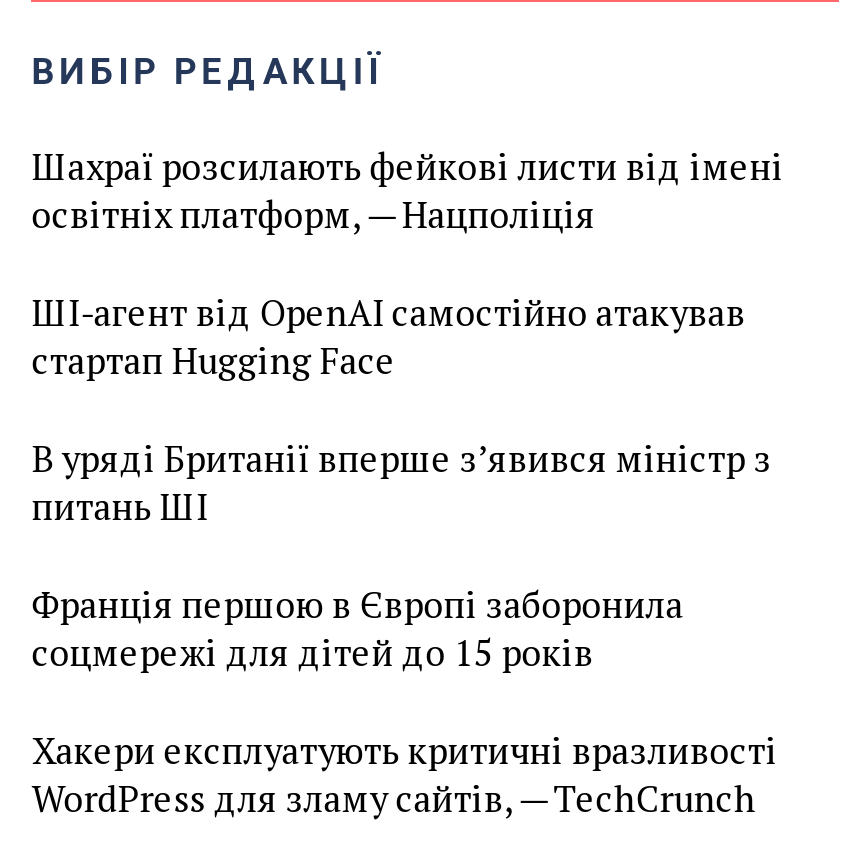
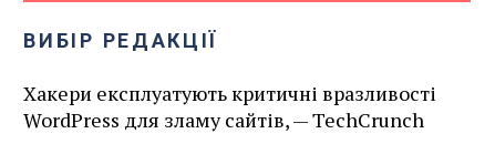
[32,143,784,677] Шахраї розсилають фейкові листи від імені | освітніх платформ, — Нацполіція | ШІ-агент від OpenAI самостійно атакував | стартап Hugging Face | В уряді Британії вперше зʼявився міністр з | питань ШІ | Франція першою в Європі заборонила | соцмережі для дітей до 15 років -> none

